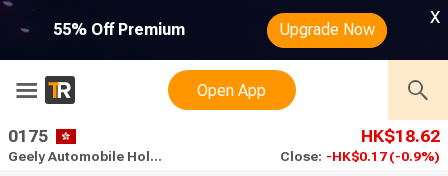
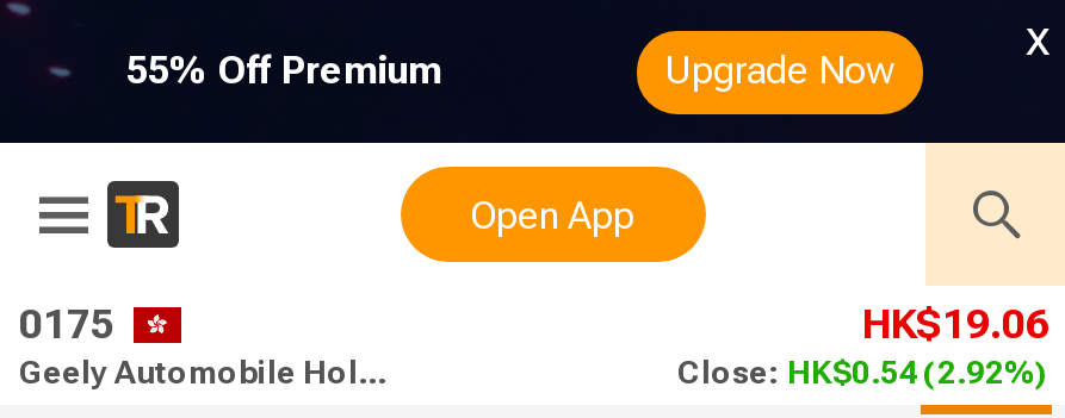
[280,126,440,164] HK$18.62 | Close: -HK$0.17 (-0.9%) -> [677,300,1049,391] HK$19.06 | Close: HK$0.54 (2.92%)

